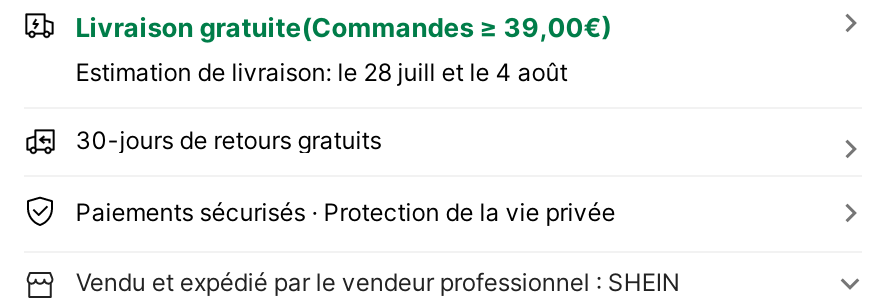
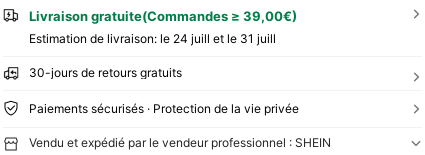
[75,57,567,87] Estimation de livraison: le 28 juill et le 4 août -> [29,31,276,46] Estimation de livraison: le 24 juill et le 31 juill

